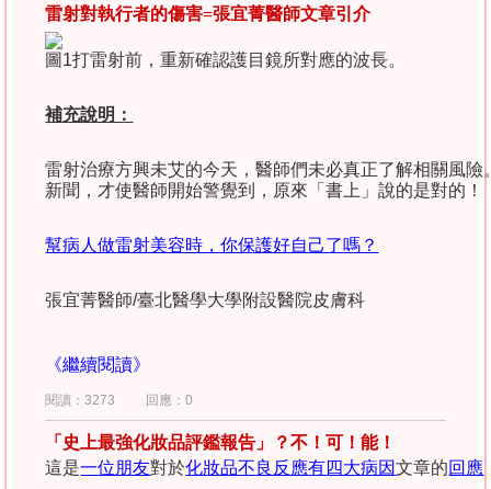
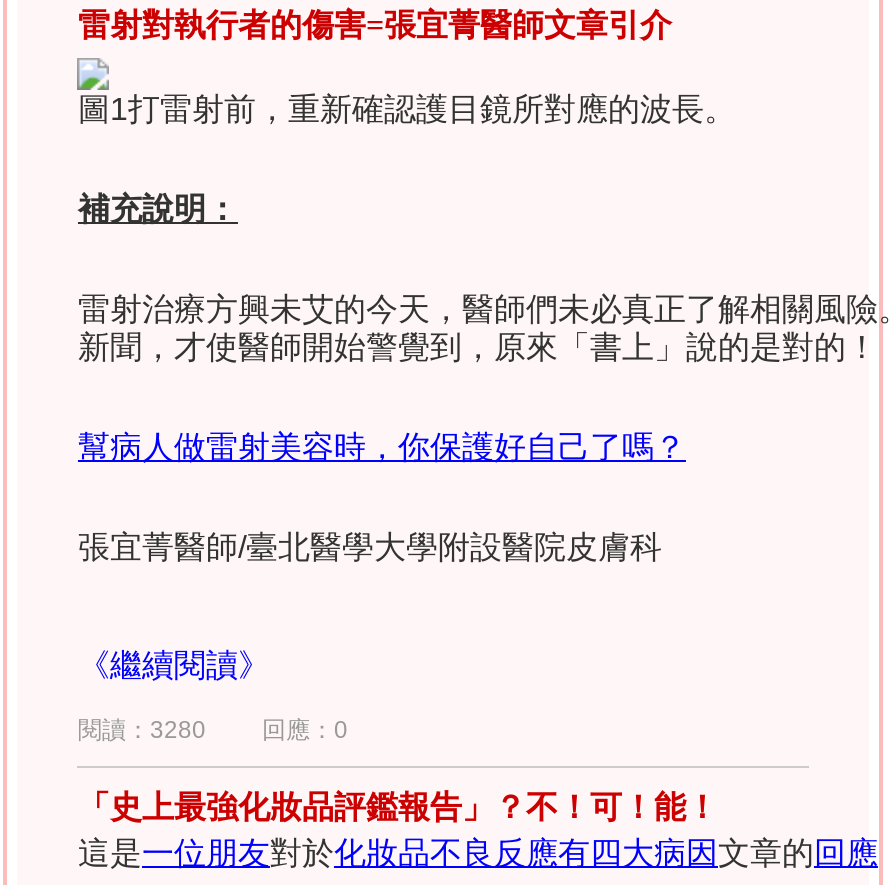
[45,393,116,408] 閱讀：3273 -> [78,716,206,744] 閱讀：3280

